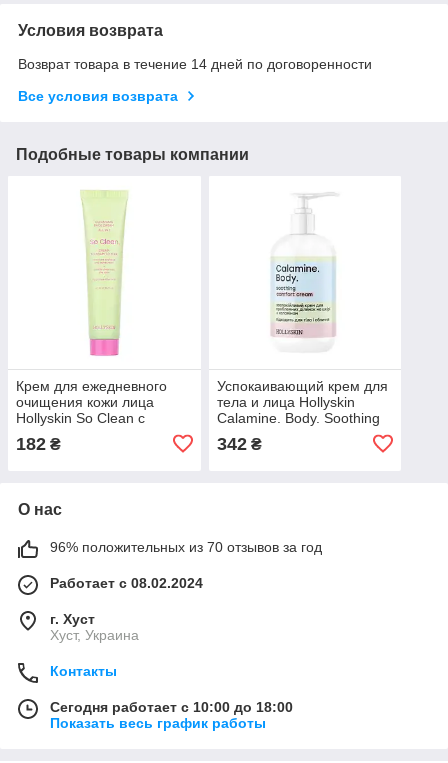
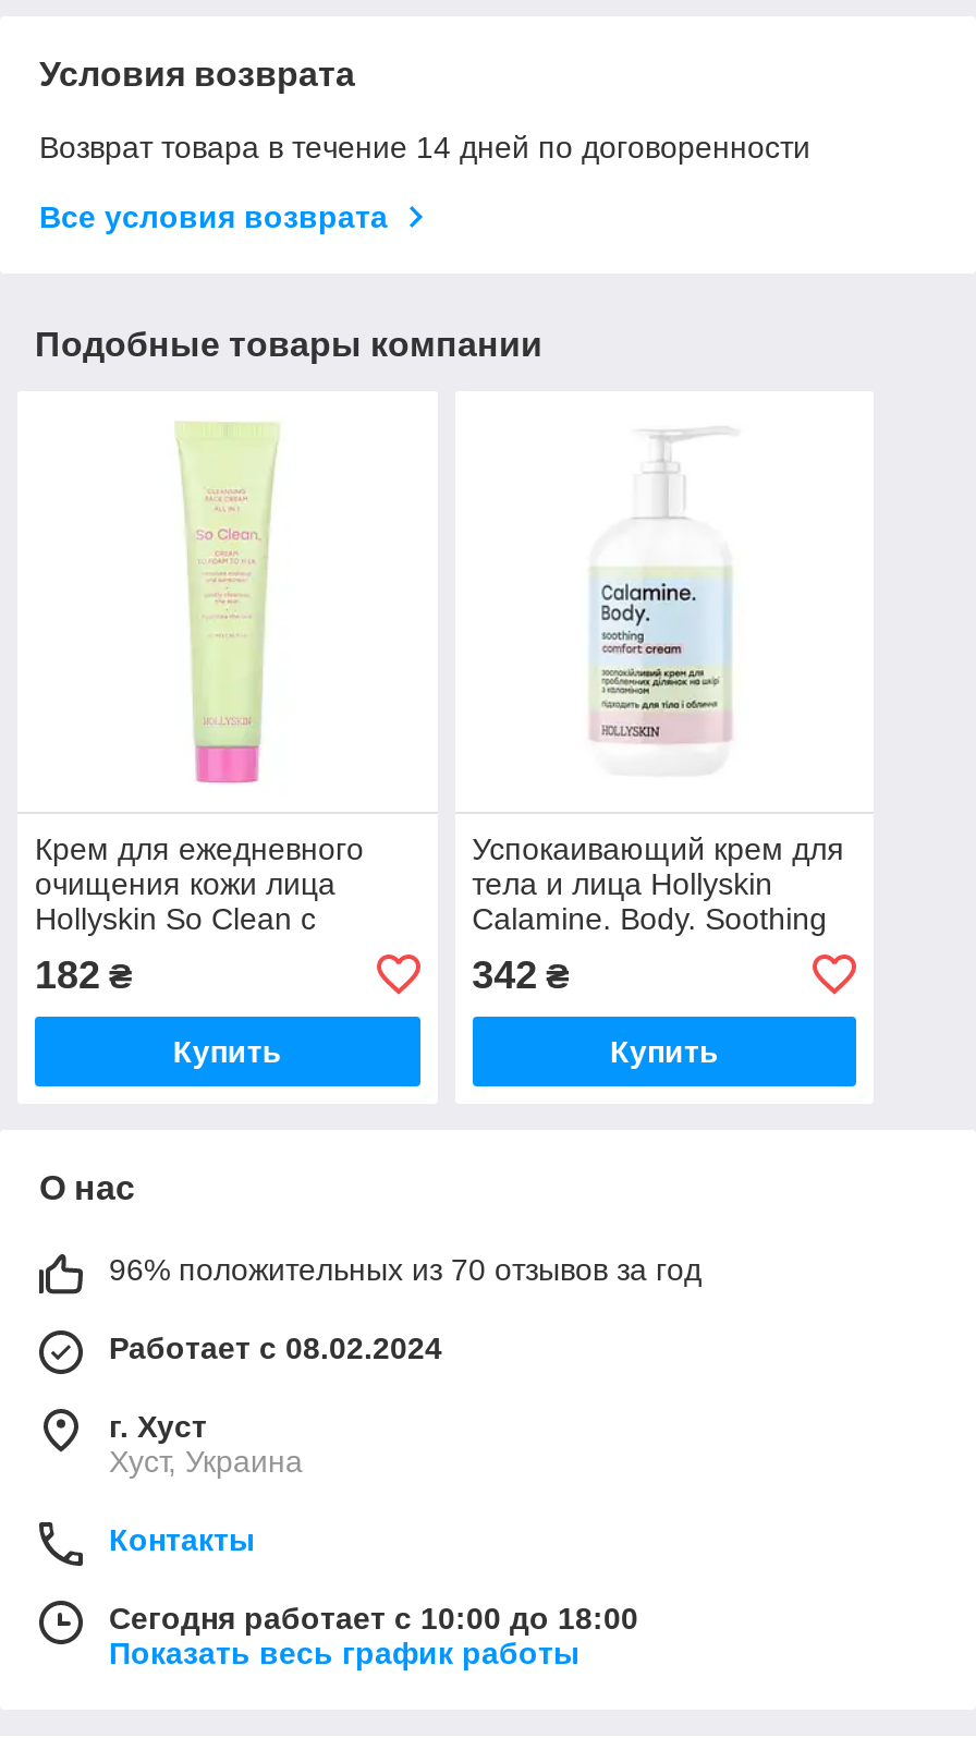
none -> [173,1034,282,1069] Купить
none -> [610,1034,719,1069] Купить

